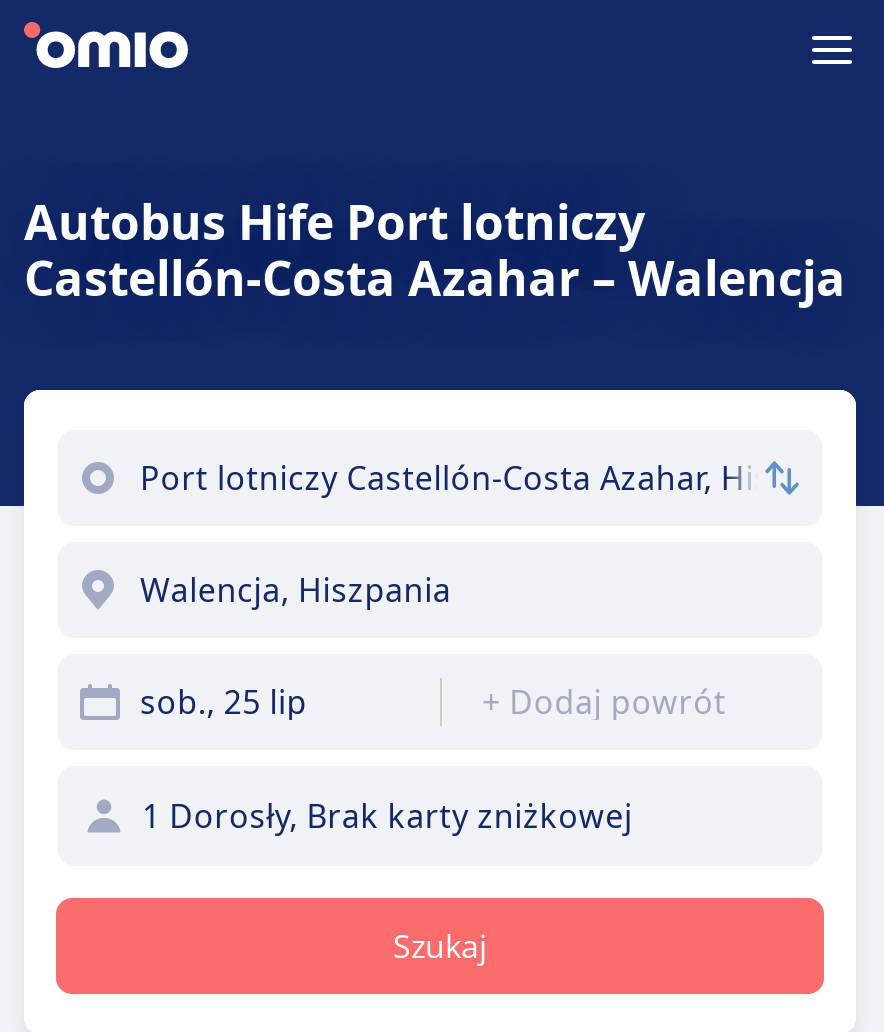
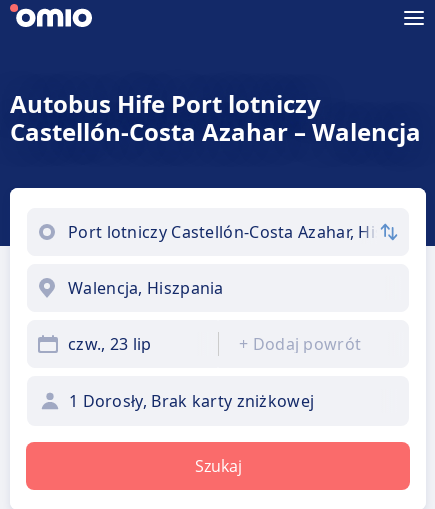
[140,680,307,724] sob., 25 lip -> [68,333,152,355] czw., 23 lip

